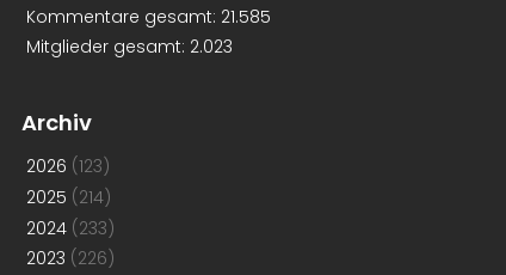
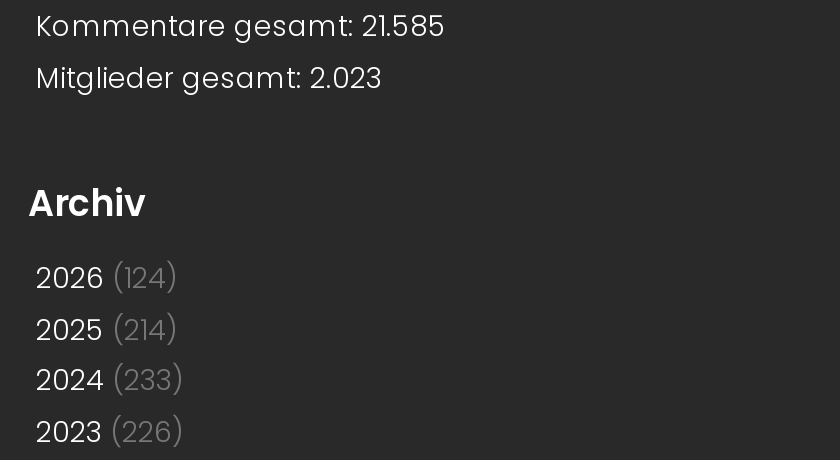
[26,154,110,178] 2026 (123) -> [36,258,178,298] 2026 (124)

